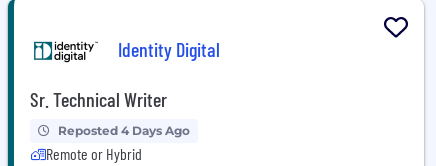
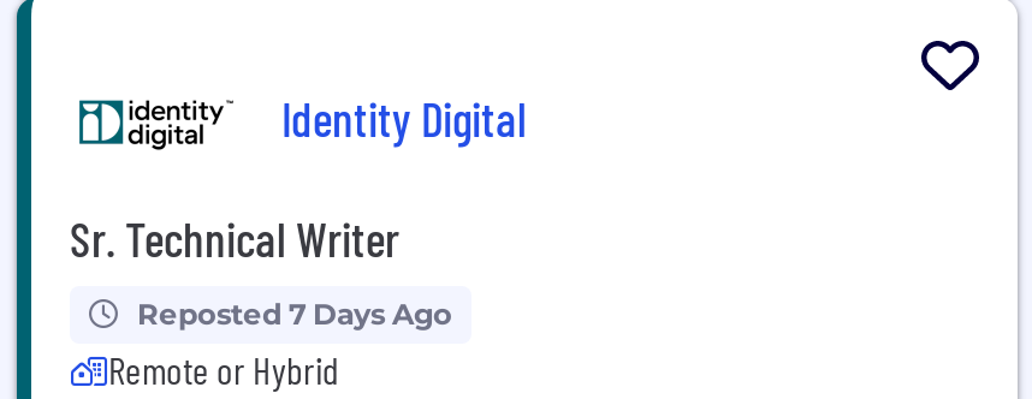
[58,123,190,138] Reposted 4 Days Ago -> [137,295,452,331] Reposted 7 Days Ago

